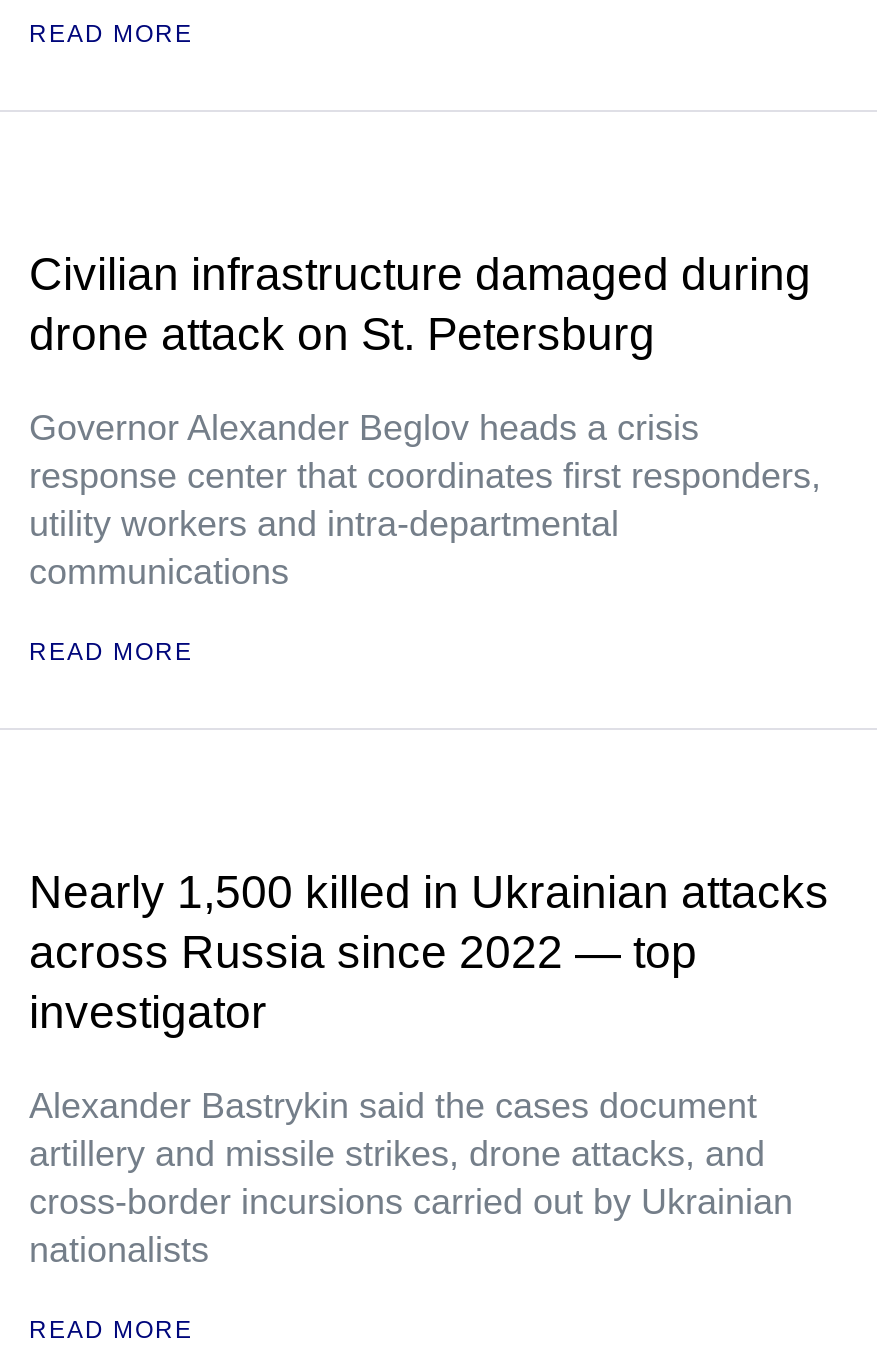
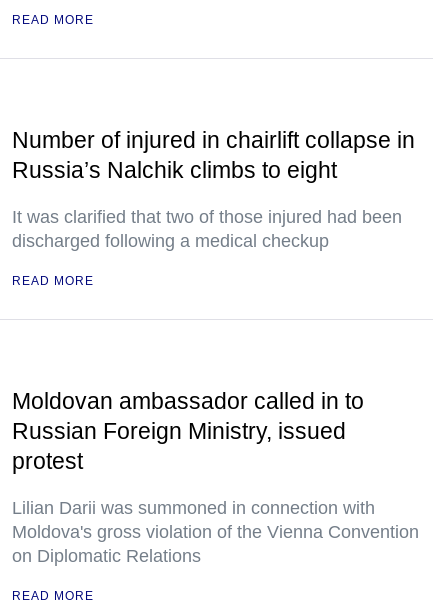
[29,248,811,360] Civilian infrastructure damaged during | drone attack on St. Petersburg -> [12,127,415,183] Number of injured in chairlift collapse in | Russia’s Nalchik climbs to eight
[29,408,821,592] Governor Alexander Beglov heads a crisis | response center that coordinates first responders, | utility workers and intra-departmental | communications -> [12,207,402,251] It was clarified that two of those injured had been | discharged following a medical checkup
[29,866,829,1038] Nearly 1,500 killed in Ukrainian attacks | across Russia since 2022 — top | investigator -> [12,388,364,474] Moldovan ambassador called in to | Russian Foreign Ministry, issued | protest
[29,1086,793,1270] Alexander Bastrykin said the cases document | artillery and missile strikes, drone attacks, and | cross-border incursions carried out by Ukrainian | nationalists -> [12,498,419,566] Lilian Darii was summoned in connection with | Moldova's gross violation of the Vienna Convention | on Diplomatic Relations

